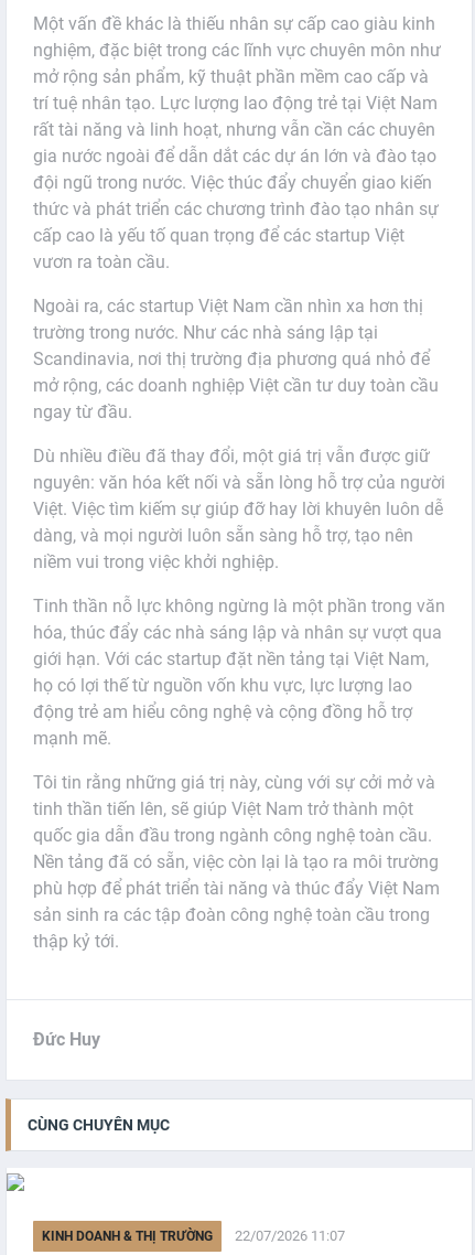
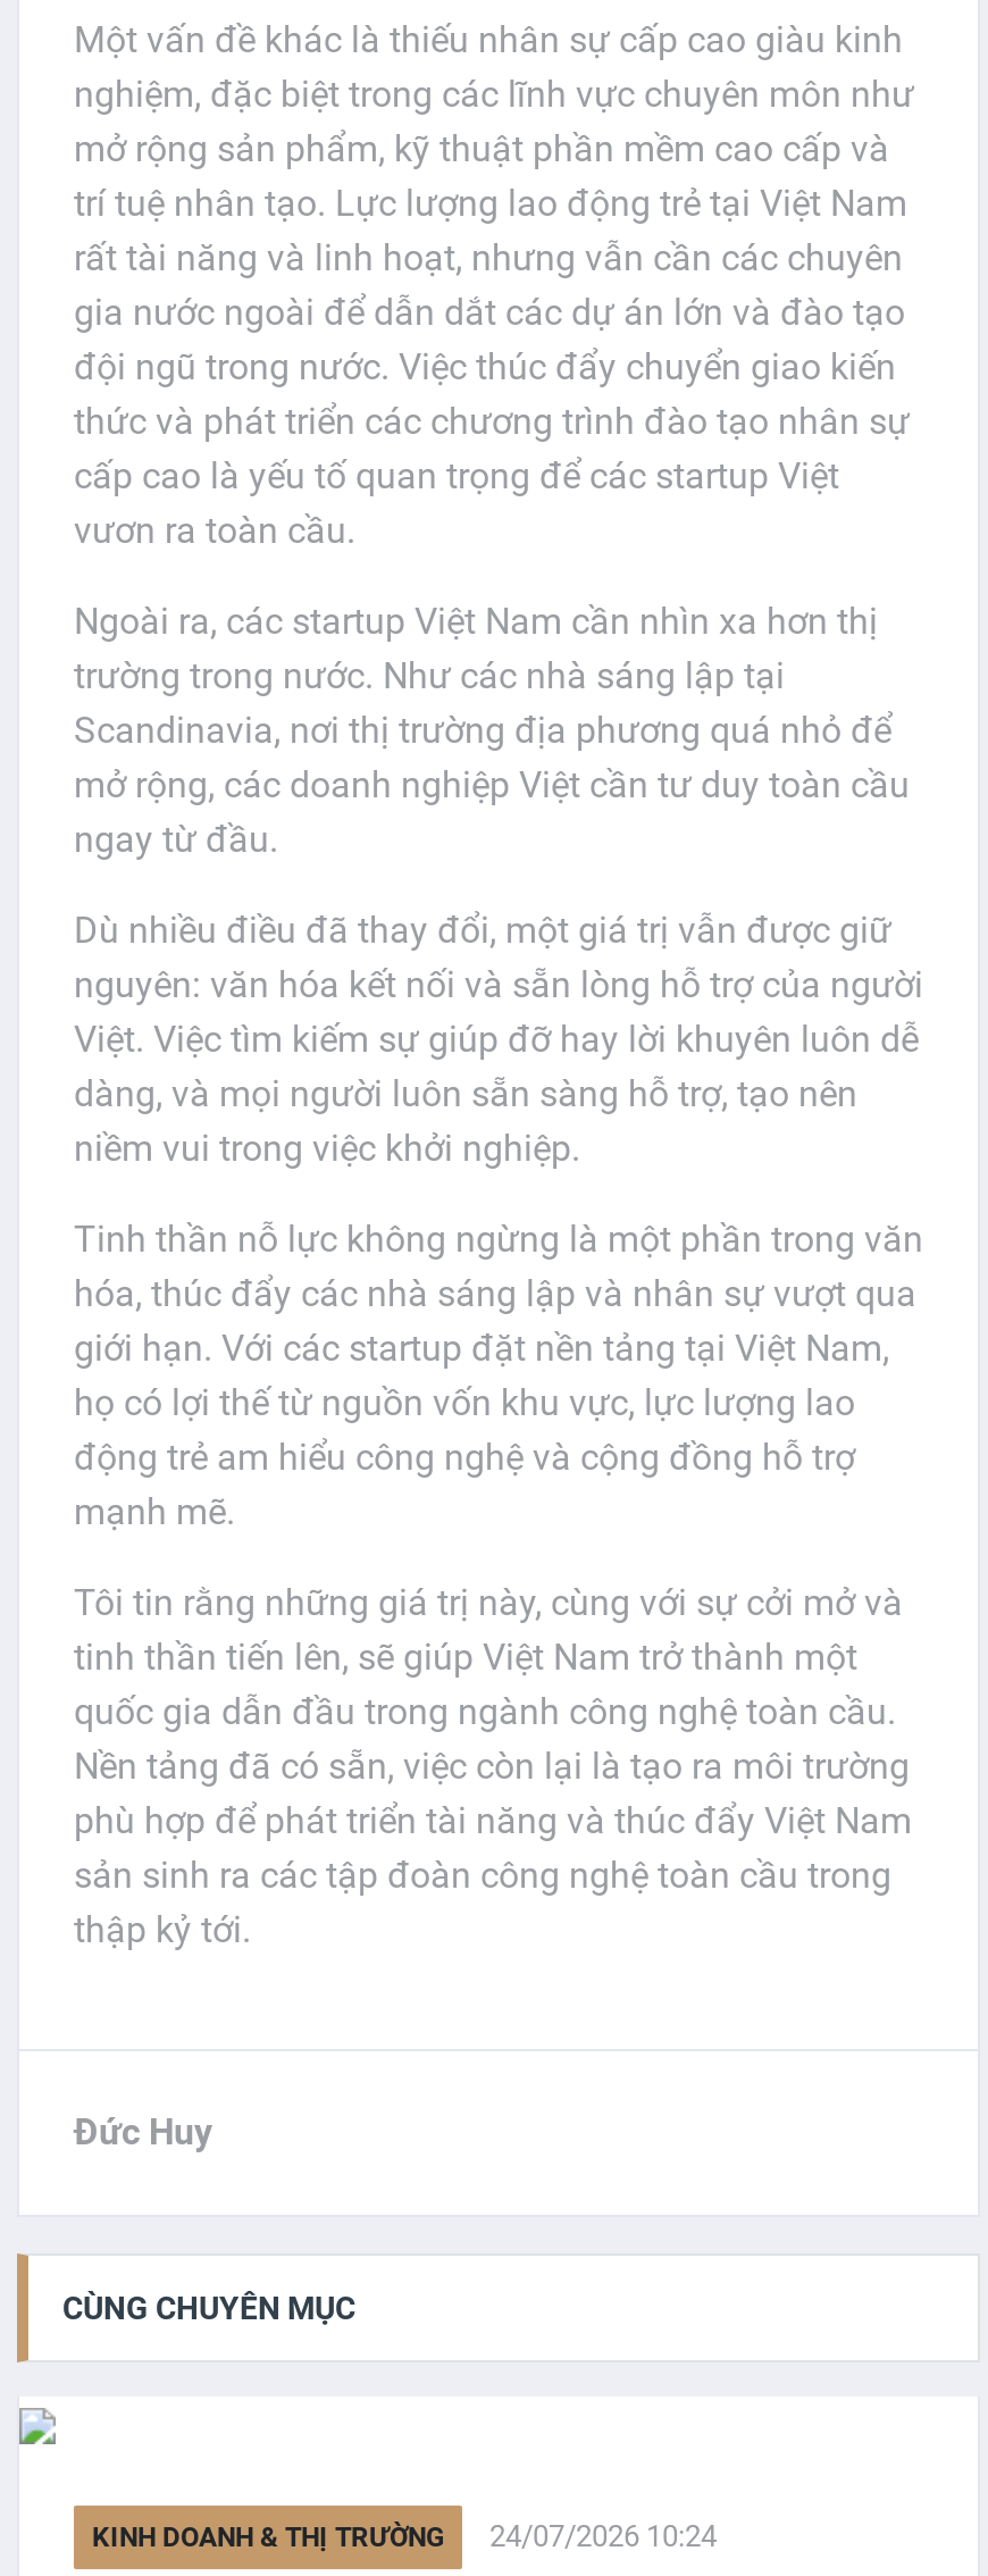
[42,1227,345,1244] KINH DOANH & THỊ TRƯỜNG 22/07/2026 11:07 -> [92,2519,717,2553] KINH DOANH & THỊ TRƯỜNG 24/07/2026 10:24

